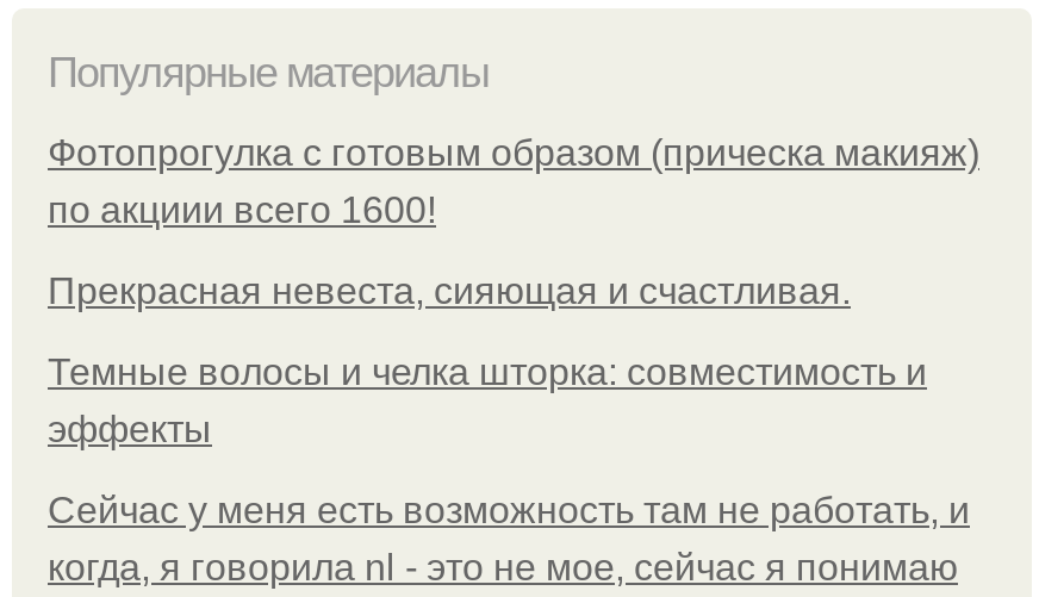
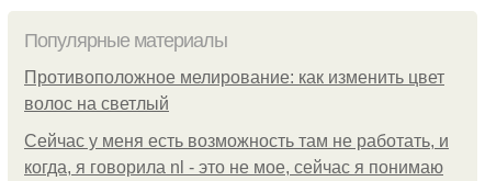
[48,133,979,450] Фотопрогулка с готовым образом (прическа макияж) | по акциии всего 1600! | Прекрасная невеста, сияющая и счастливая. | Темные волосы и челка шторка: совместимость и | эффекты -> [24,68,444,113] Противоположное мелирование: как изменить цвет | волос на светлый

